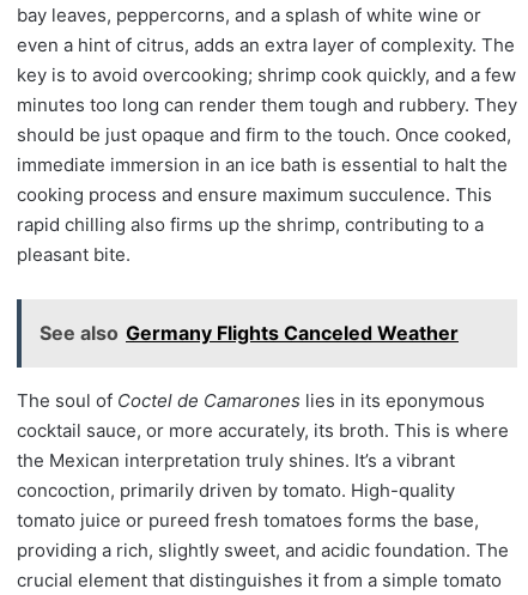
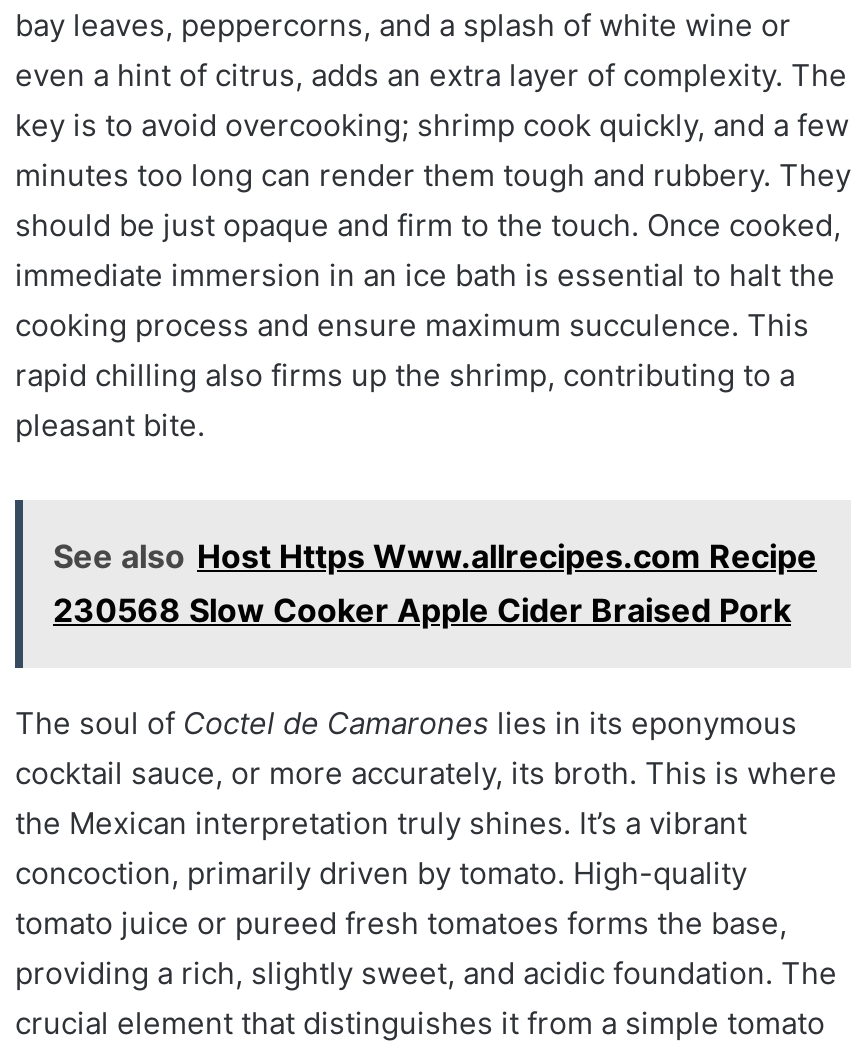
[40,321,459,345] See also Germany Flights Canceled Weather -> [53,536,817,630] See also Host Https Www.allrecipes.com Recipe | 230568 Slow Cooker Apple Cider Braised Pork

